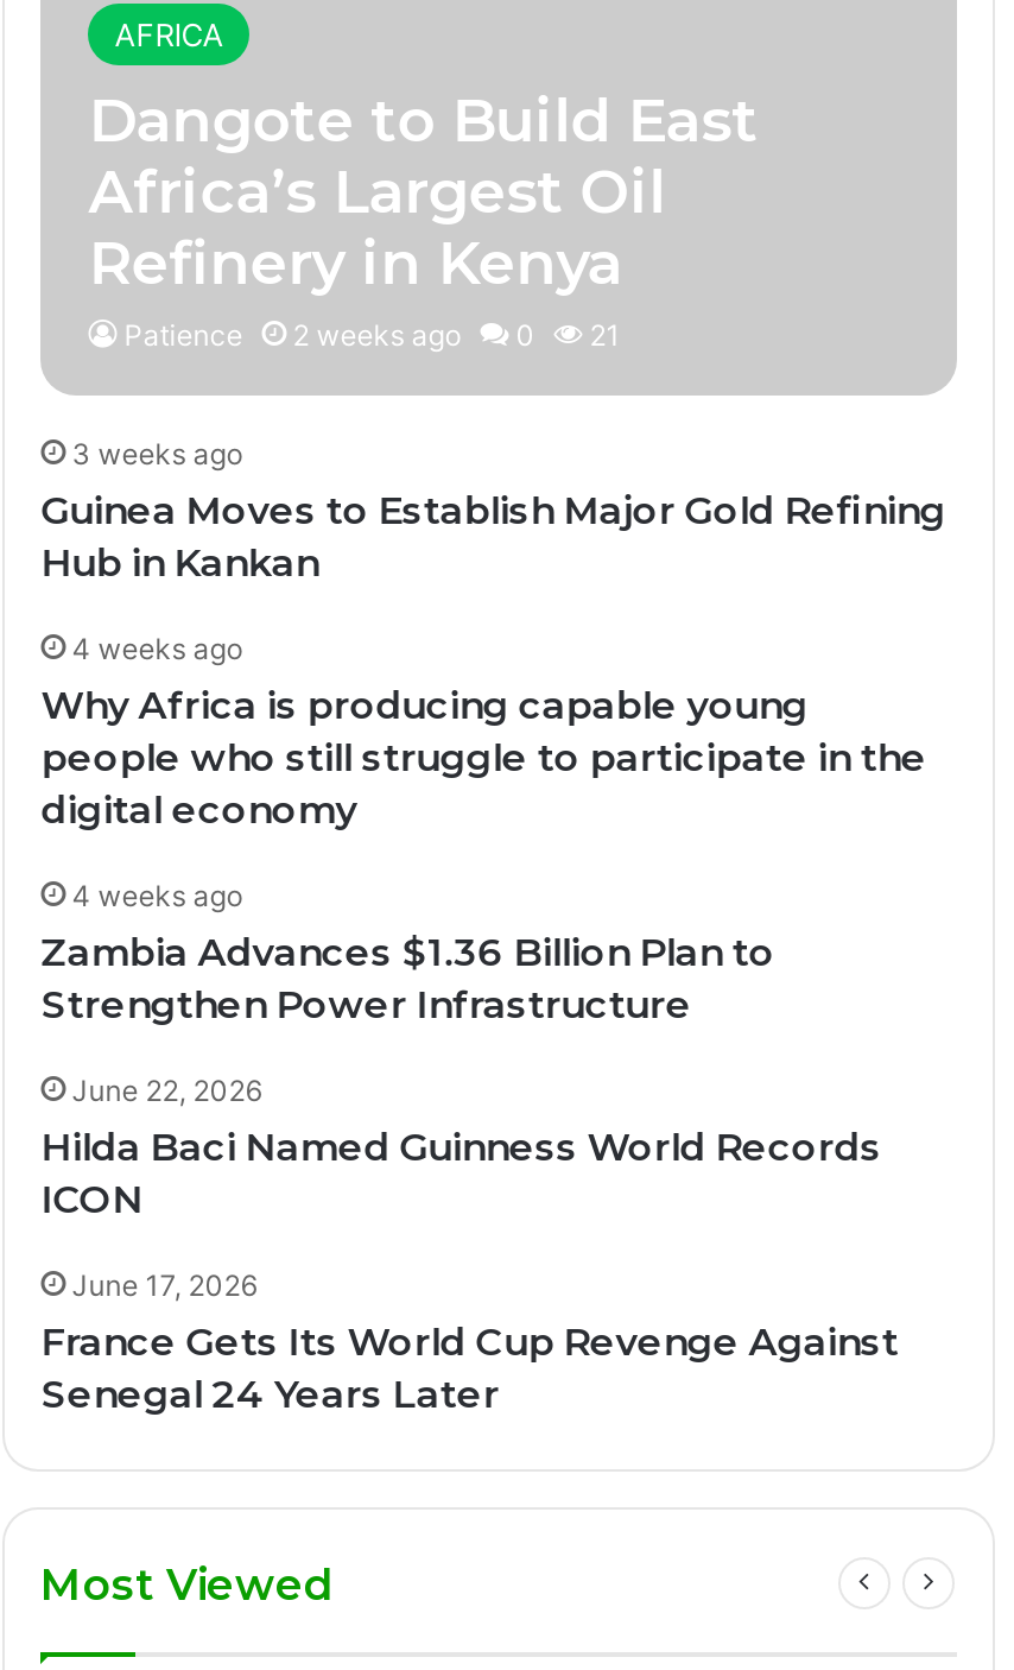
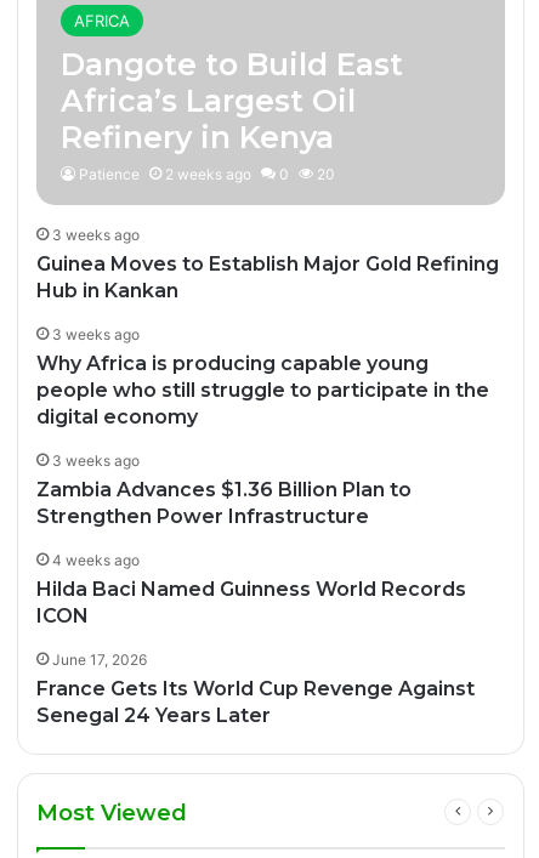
[124,318,621,354] Patience 2 weeks ago 0 21 -> [79,166,335,184] Patience 2 weeks ago 0 20
[72,632,243,667] 4 weeks ago -> [53,326,140,344] 3 weeks ago
[72,879,243,914] 4 weeks ago -> [53,452,140,470] 3 weeks ago
[72,1074,262,1109] June 22, 2026 -> [53,551,140,570] 4 weeks ago

